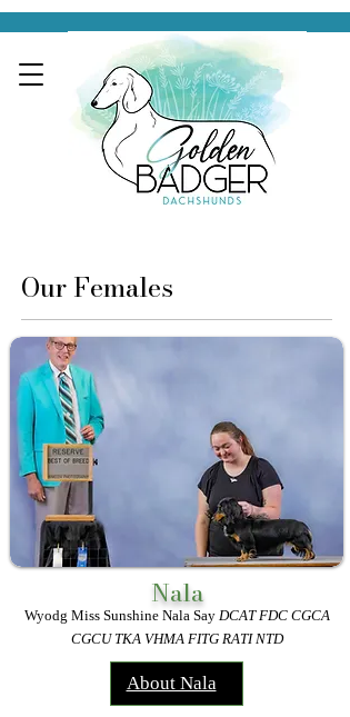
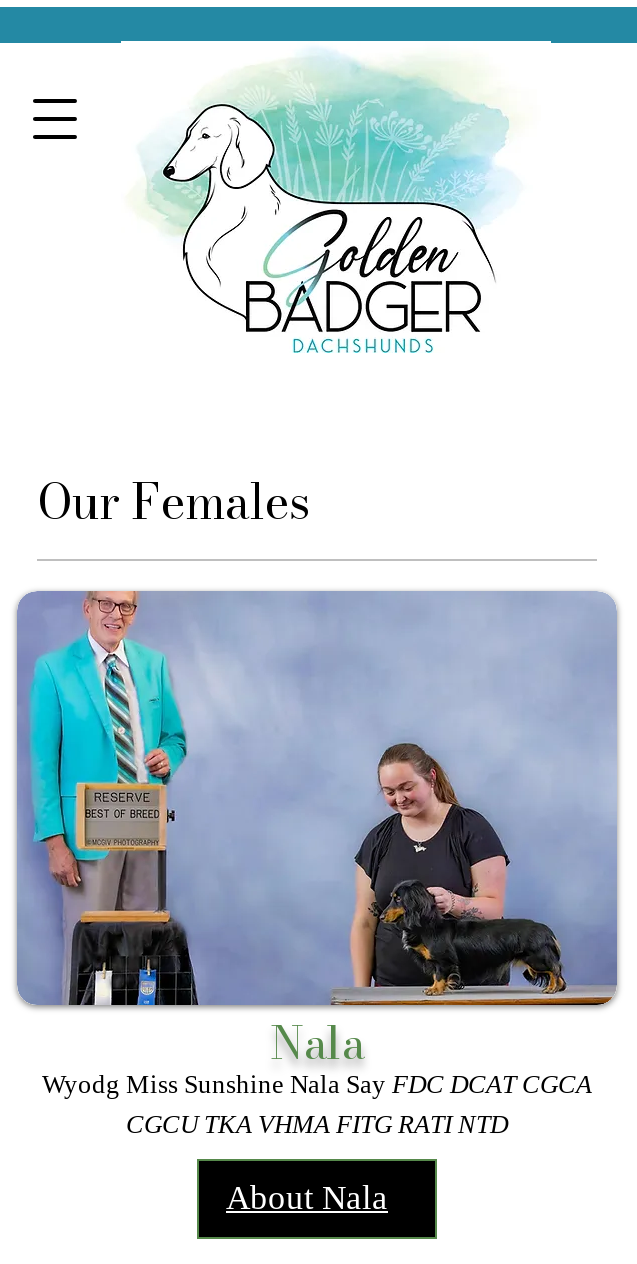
[24,607,329,624] Wyodg Miss Sunshine Nala Say DCAT FDC CGCA -> [42,1069,592,1099] Wyodg Miss Sunshine Nala Say FDC DCAT CGCA

